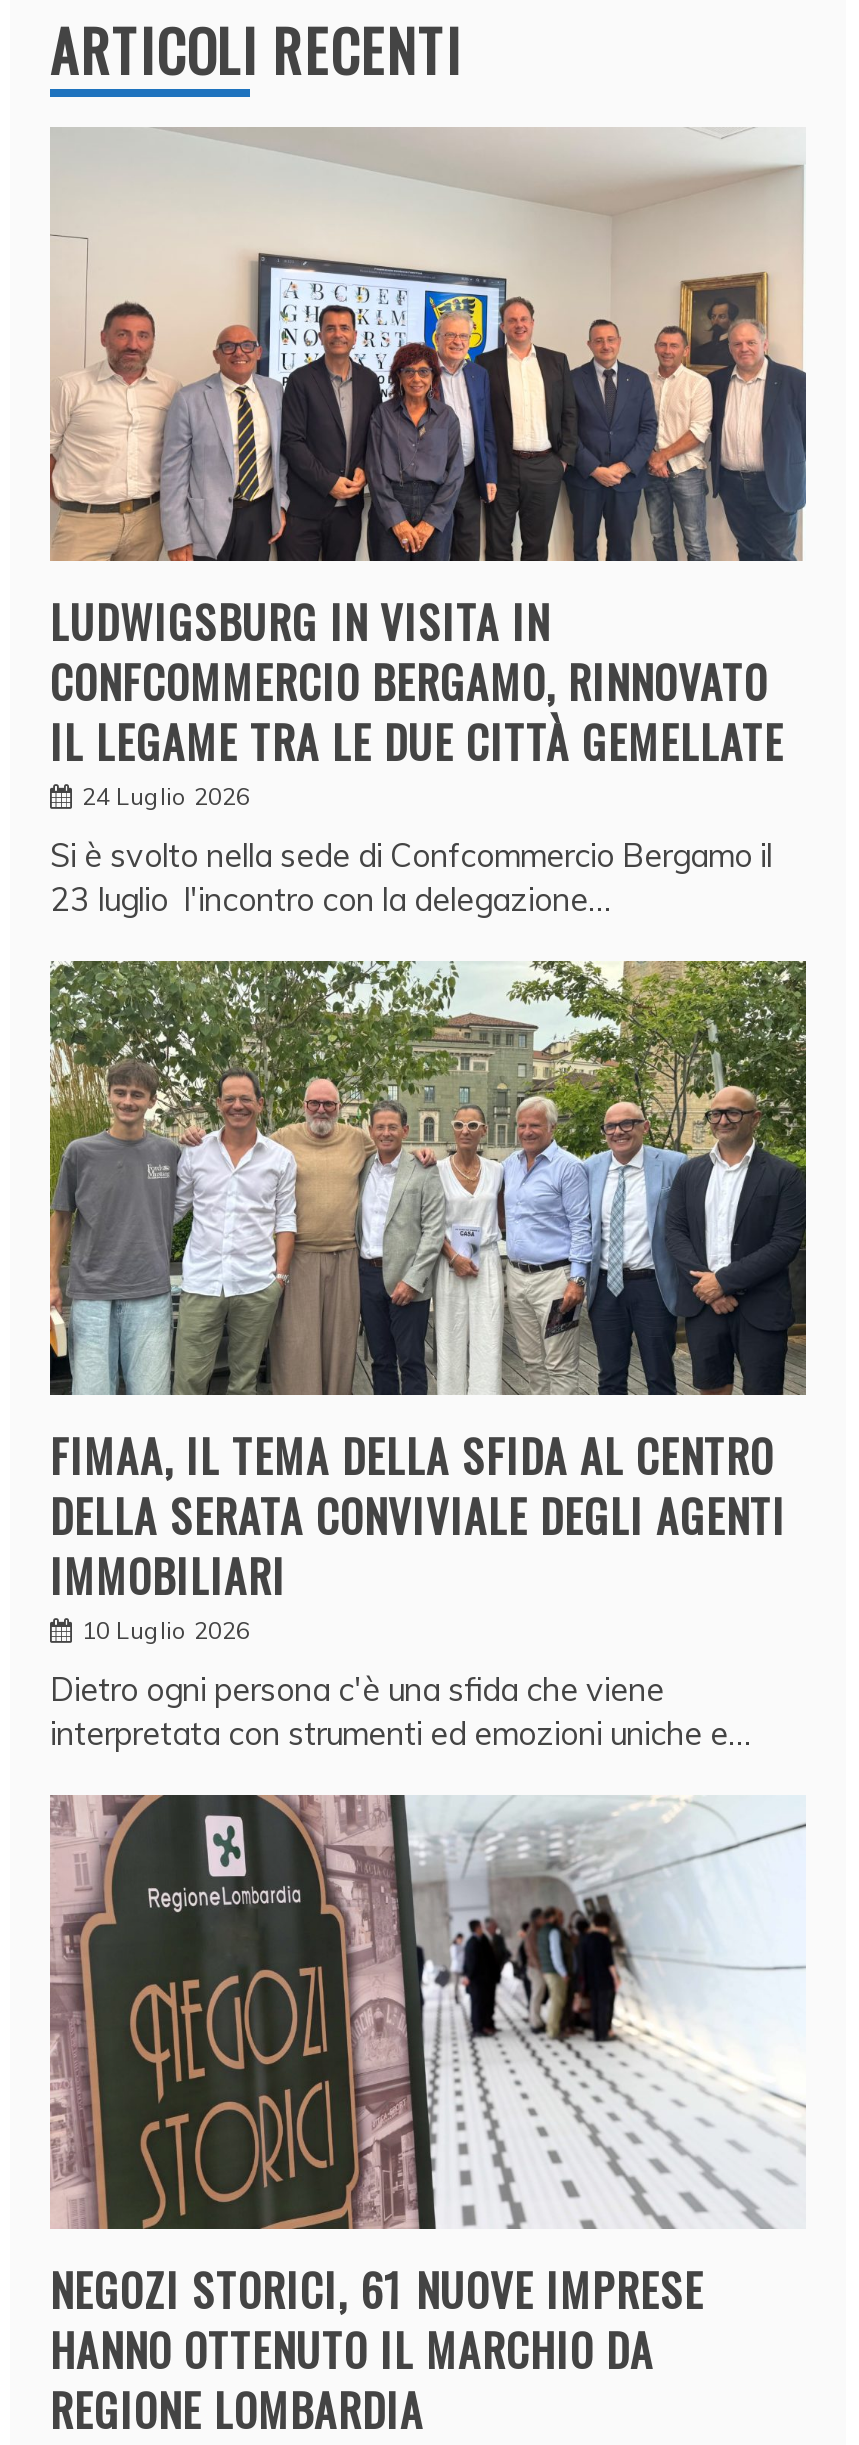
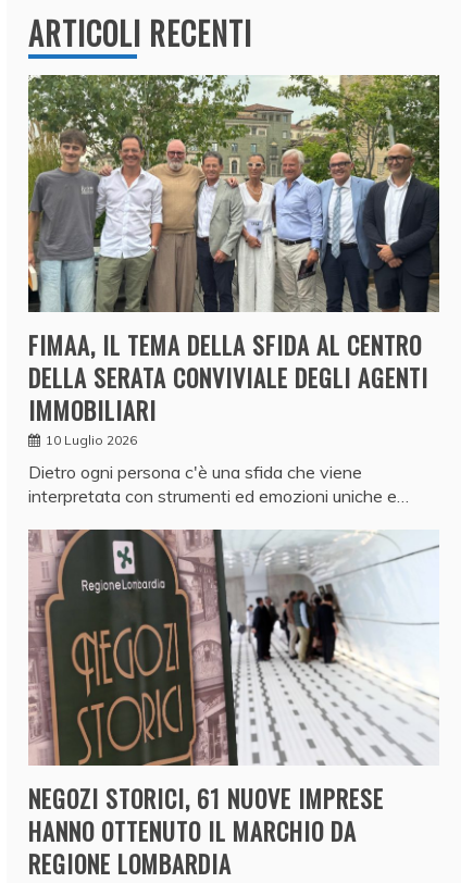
[50,126,808,918] [image] | LUDWIGSBURG IN VISITA IN | CONFCOMMERCIO BERGAMO, RINNOVATO | IL LEGAME TRA LE DUE CITTÀ GEMELLATE | 24 Luglio 2026 | Si è svolto nella sede di Confcommercio Bergamo il | 23 luglio l'incontro con la delegazione… -> none

